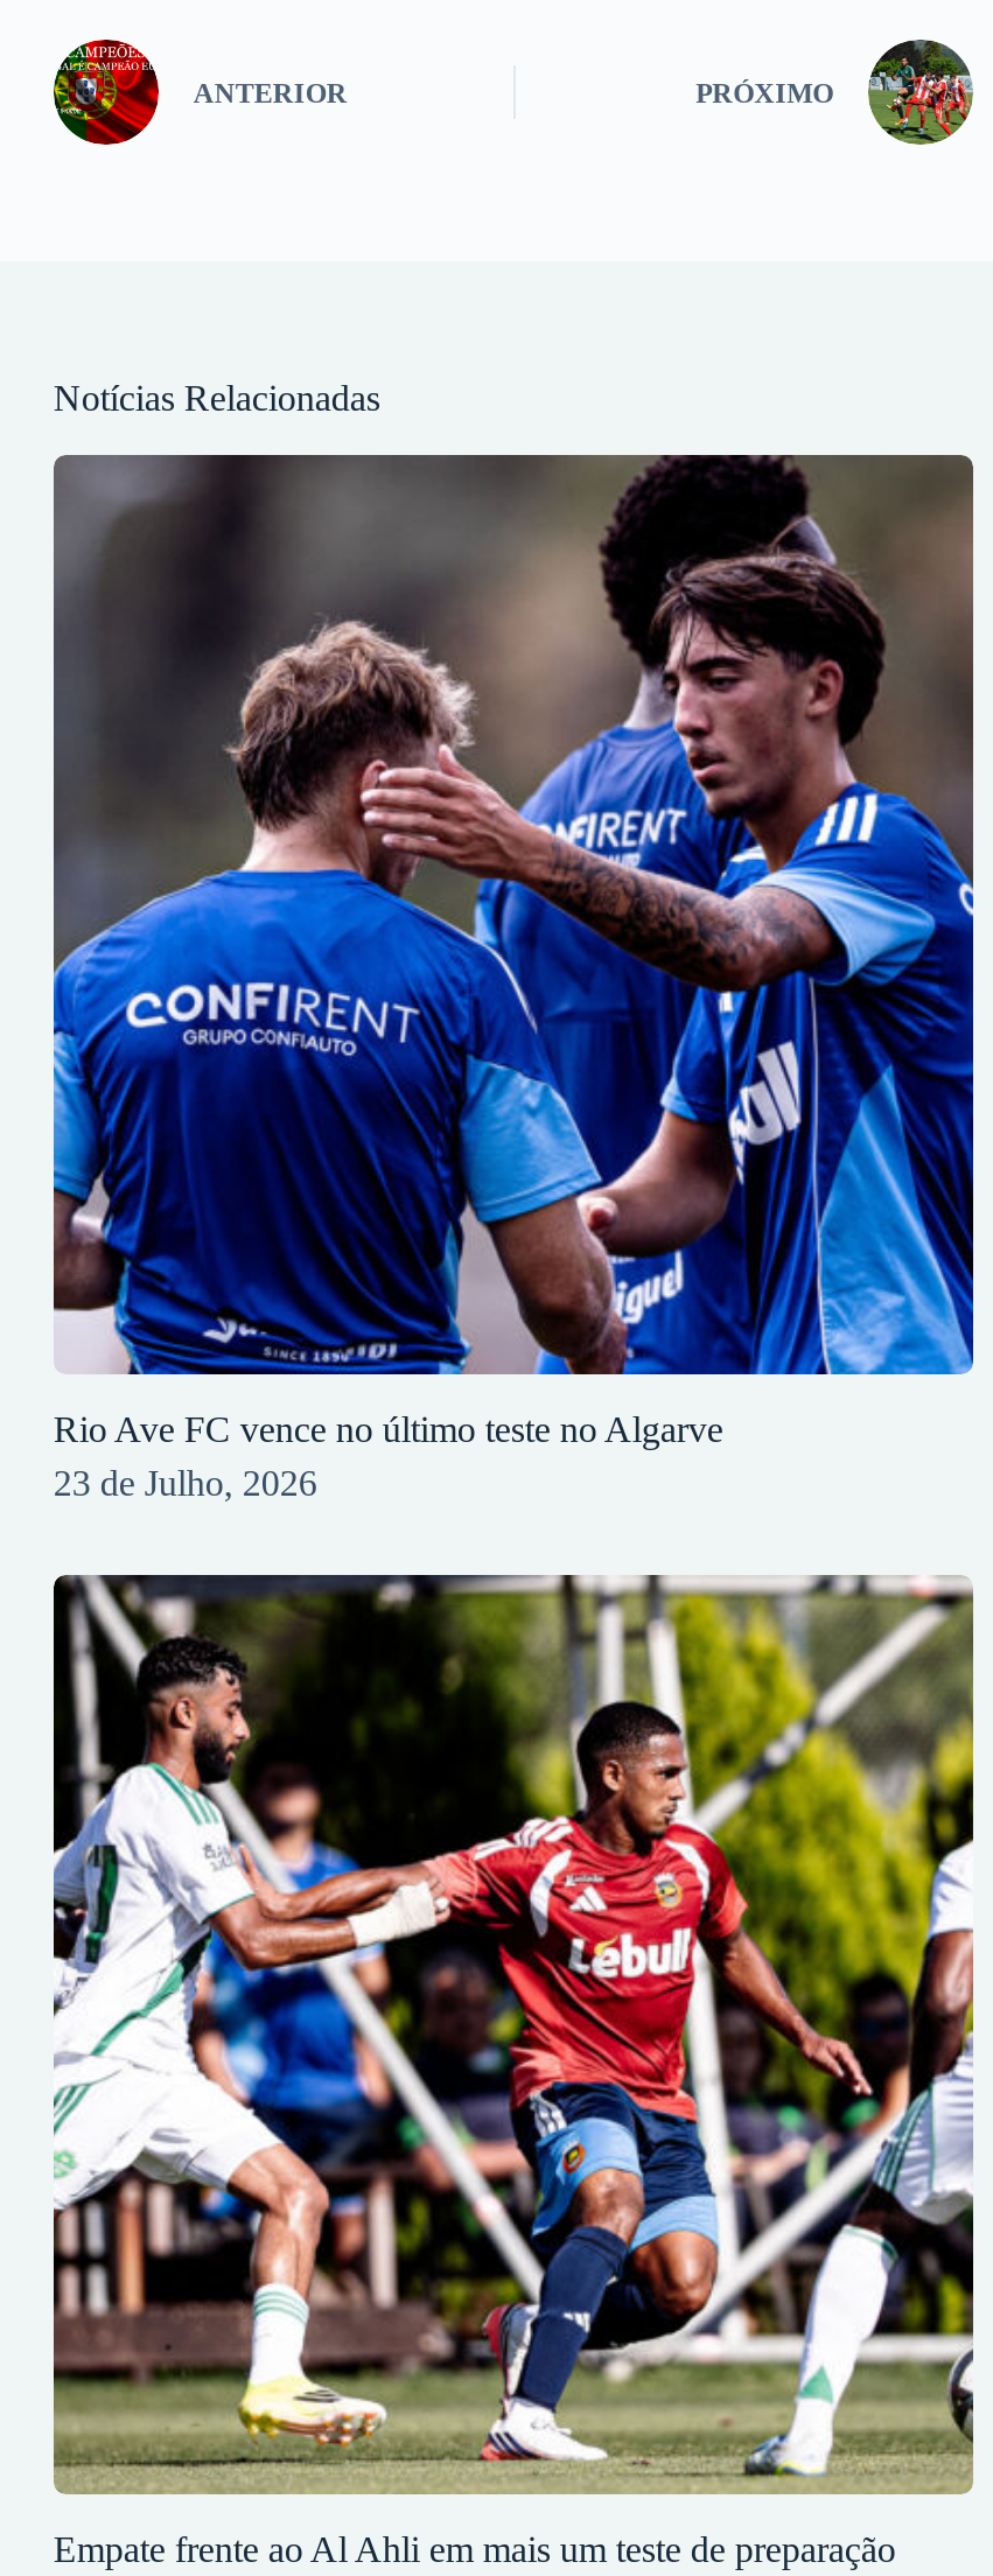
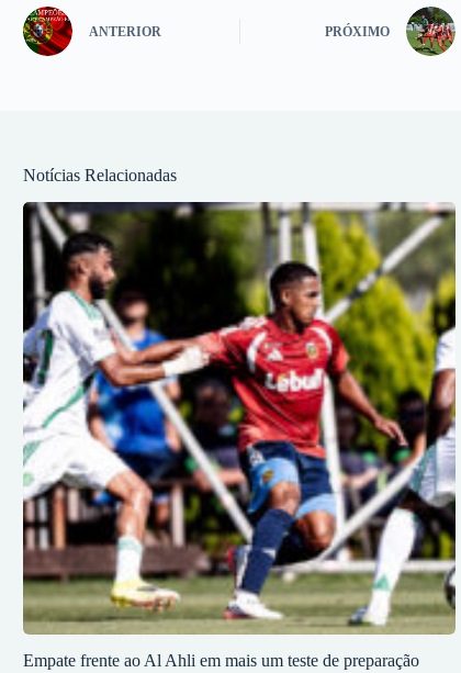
[51,453,975,1502] [image] | Rio Ave FC vence no último teste no Algarve | 23 de Julho, 2026 -> none

